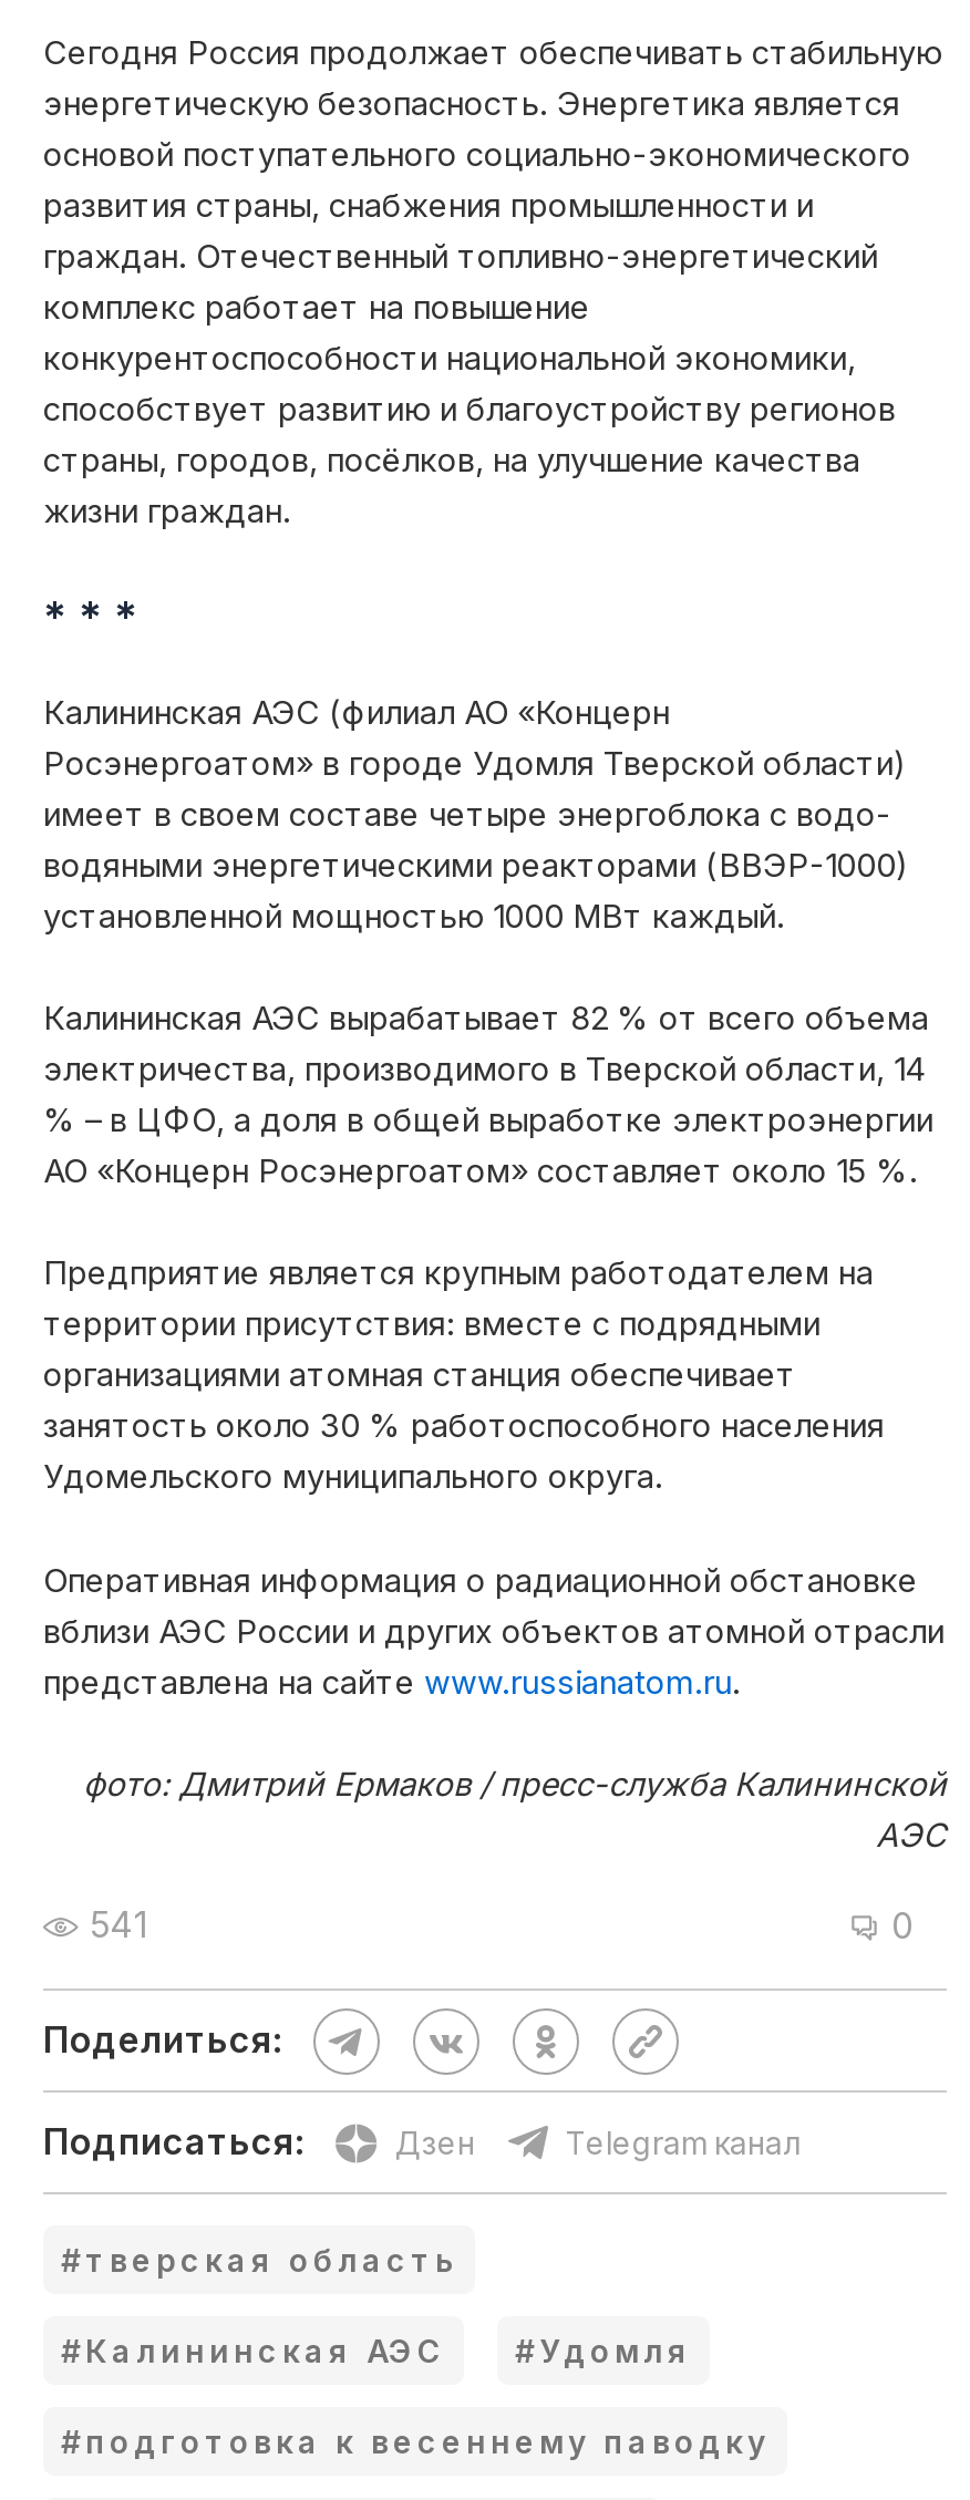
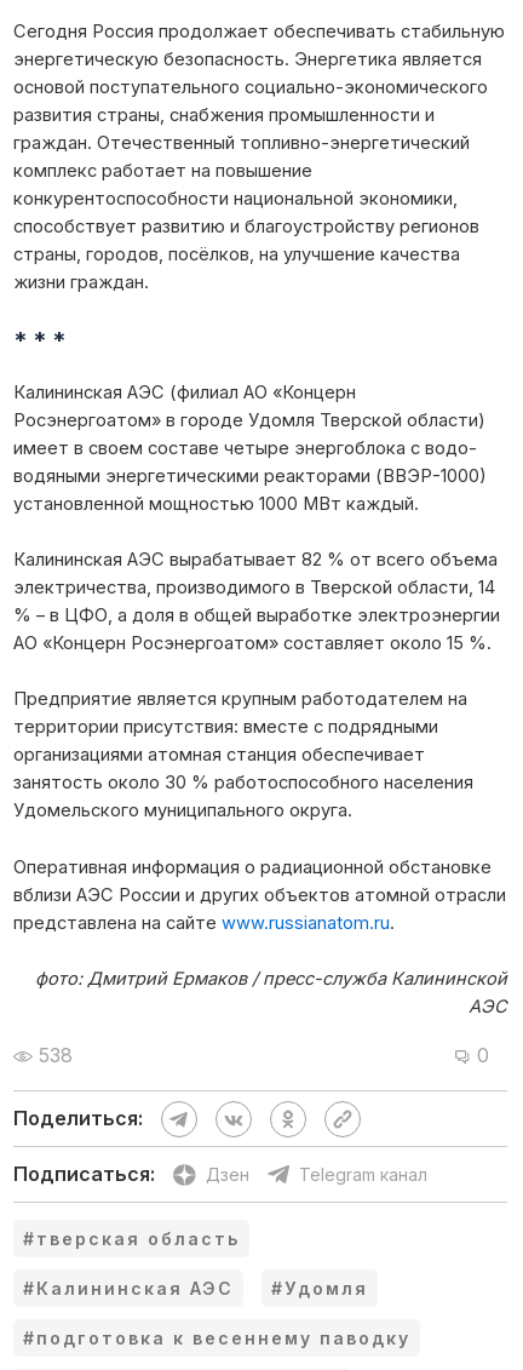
[79,1903,149,1947] 541 -> [33,1043,73,1068] 538

